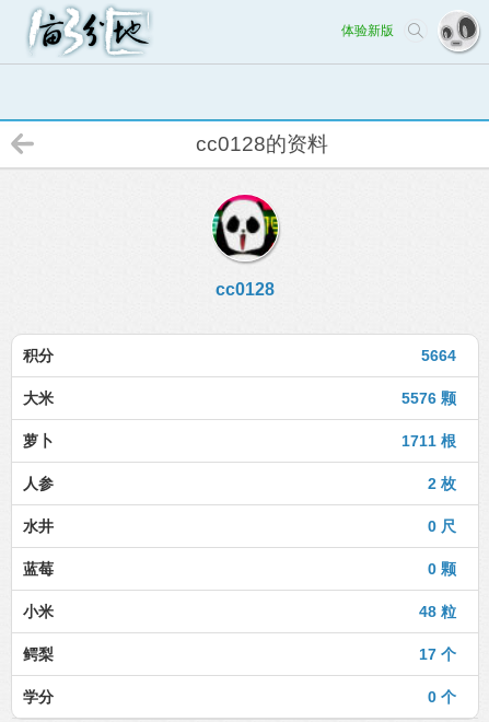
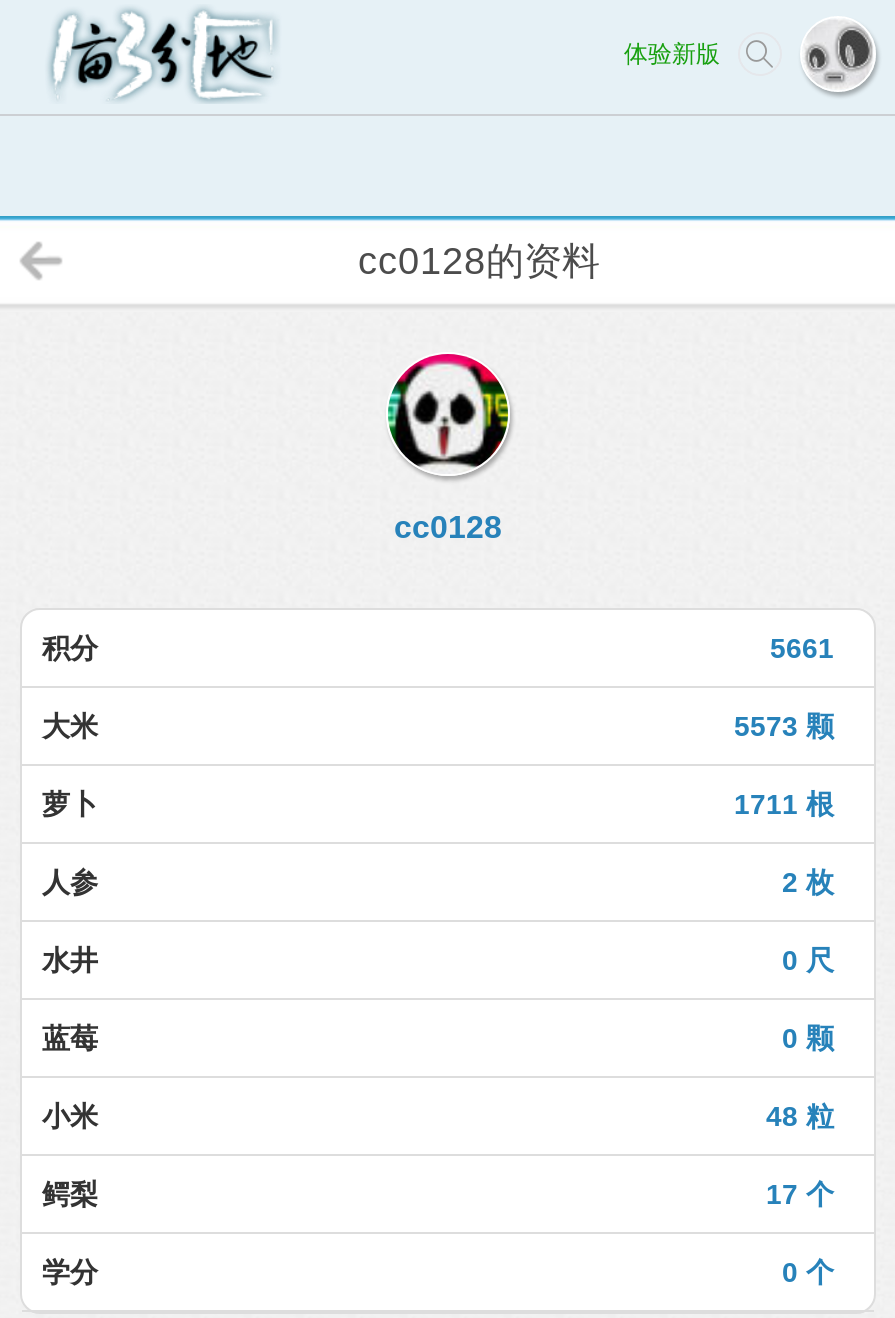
[421,347,456,364] 5664 -> [770,632,834,664] 5661
[401,389,456,407] 5576 颗 -> [734,710,834,742] 5573 颗

